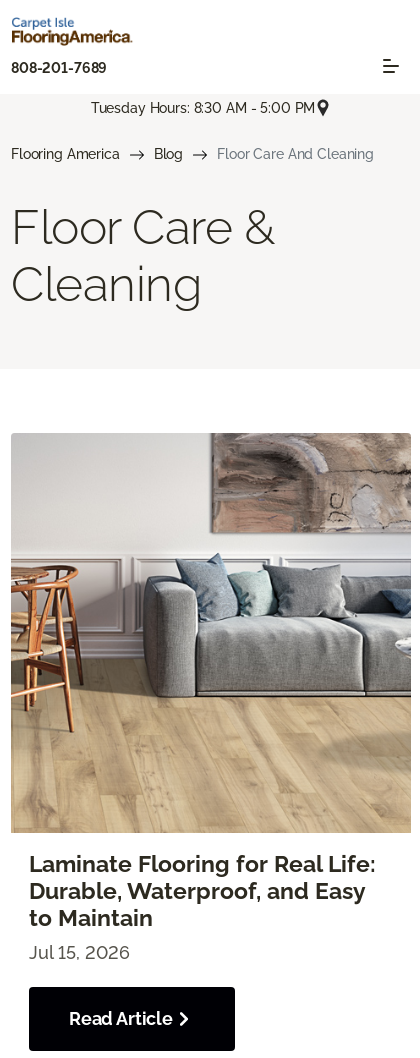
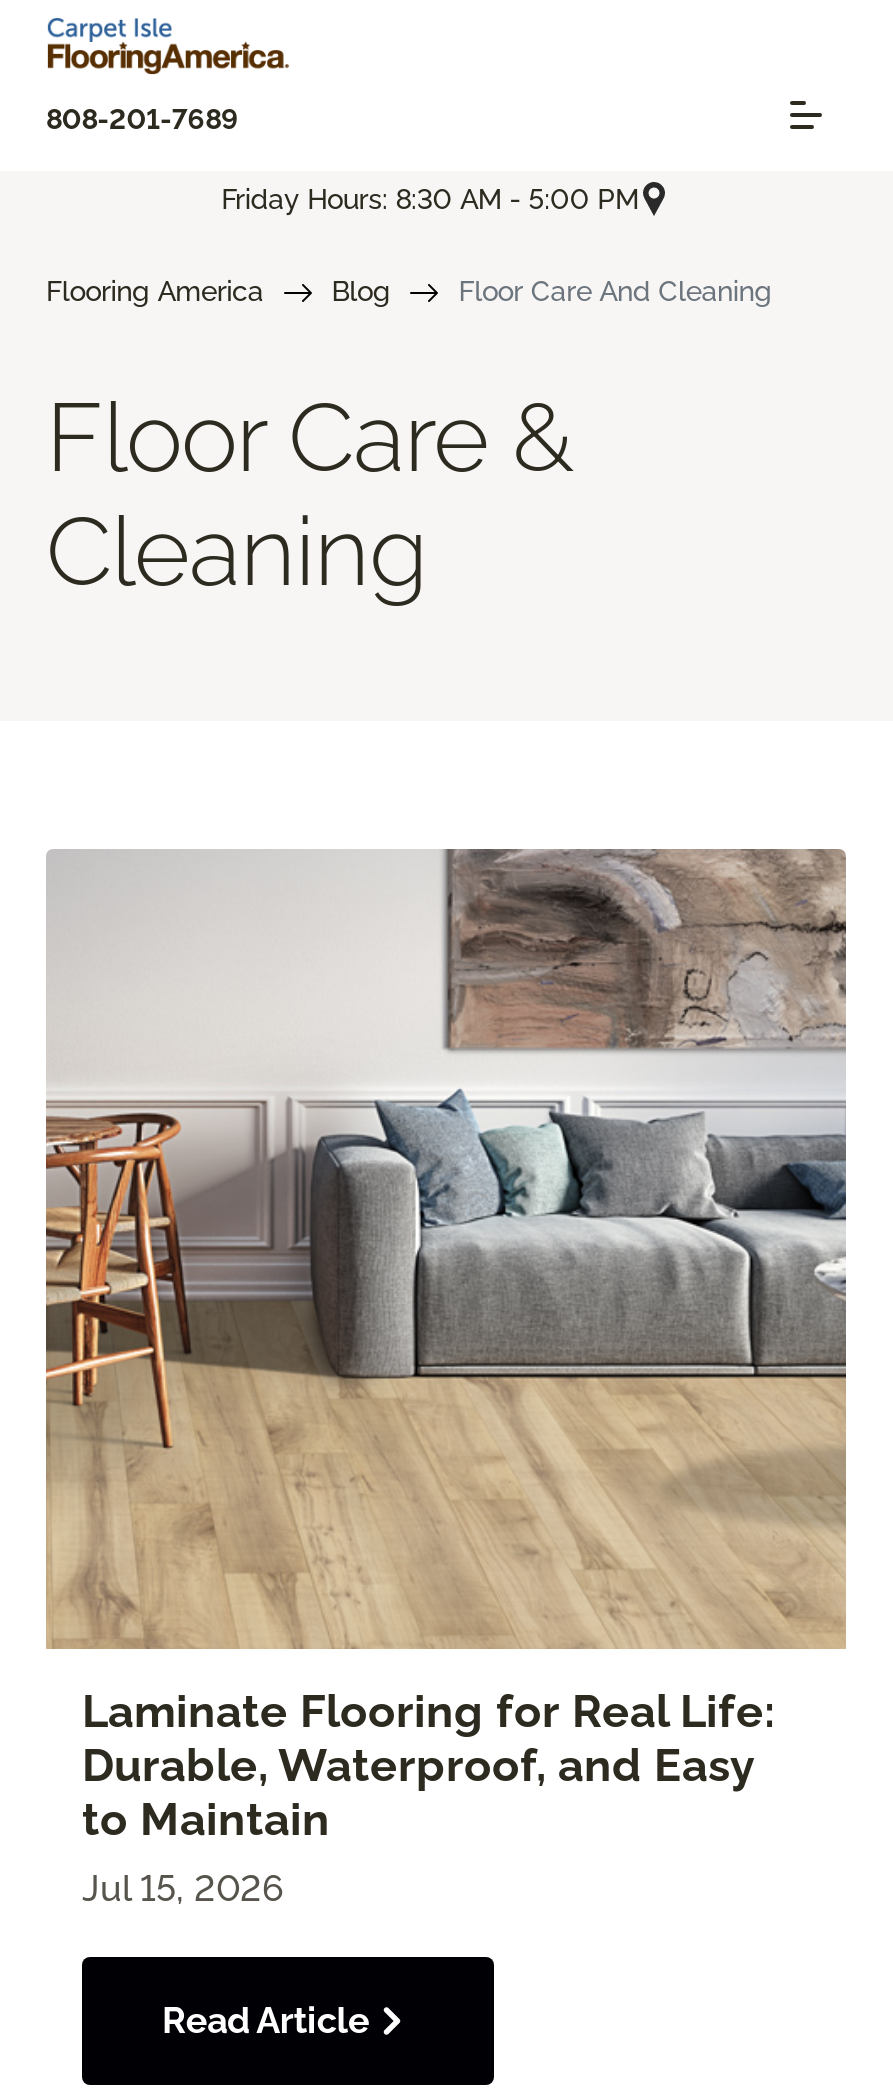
[91,100,315,116] Tuesday Hours: 8:30 AM - 5:00 PM -> [221,182,639,214] Friday Hours: 8:30 AM - 5:00 PM

